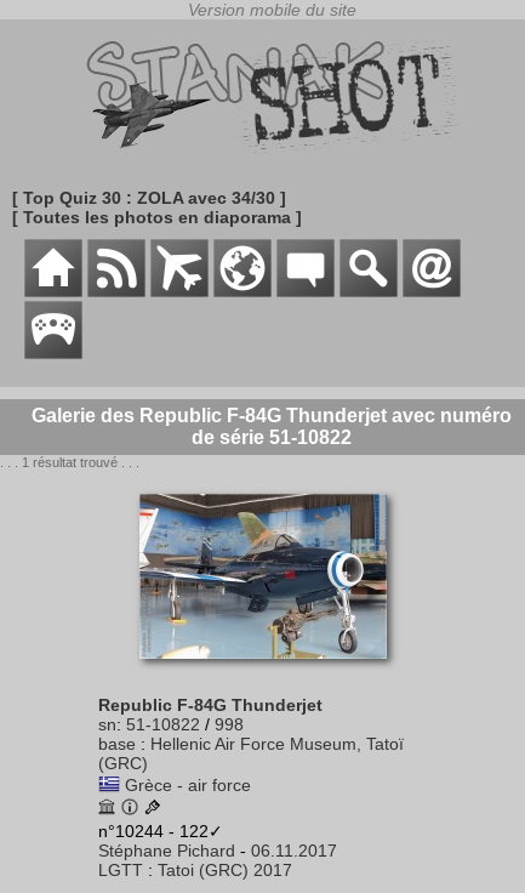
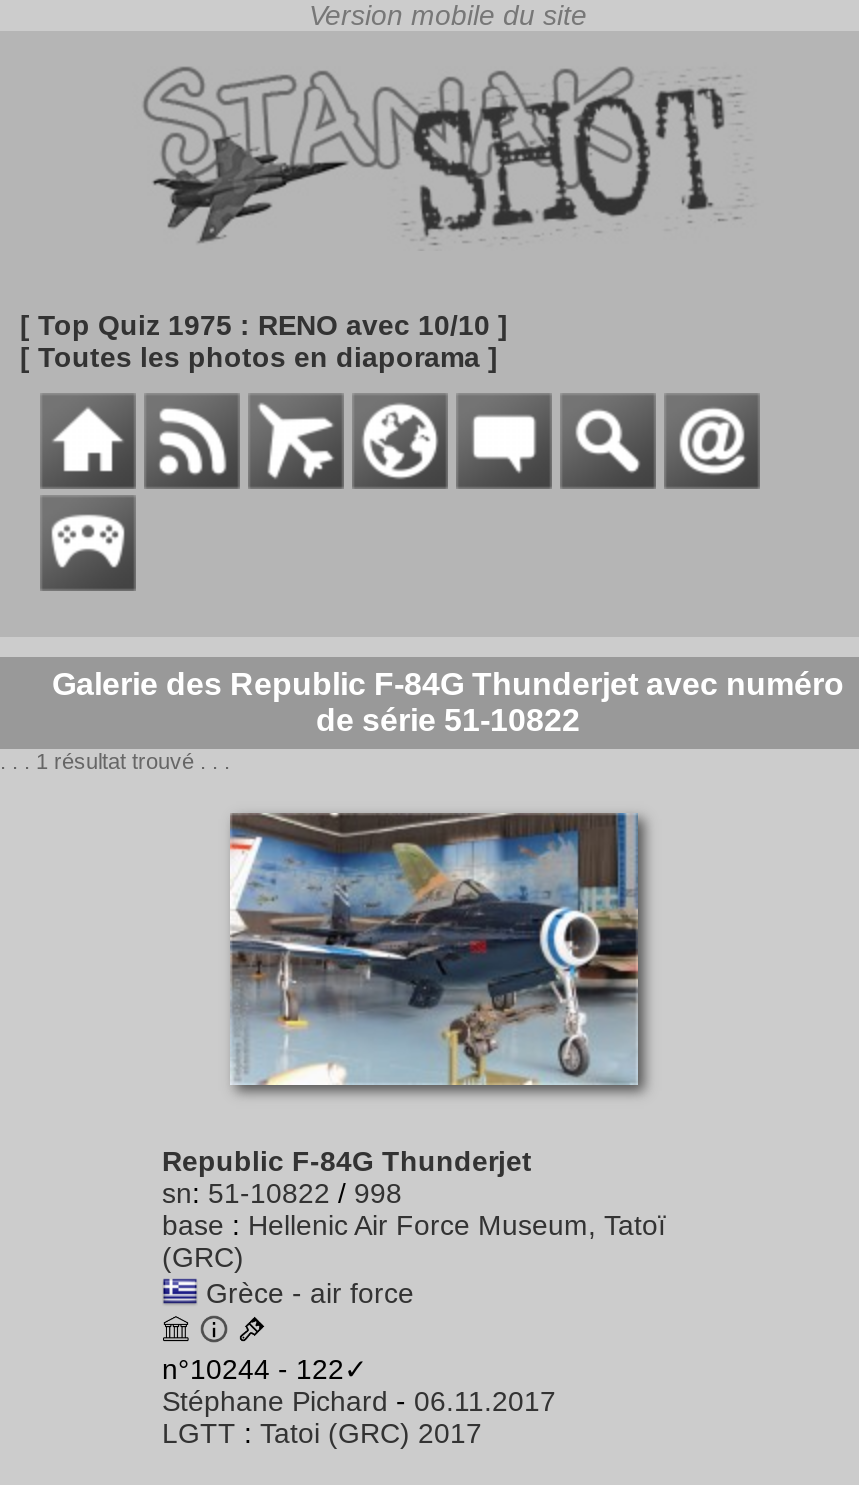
[12,188,286,207] [ Top Quiz 30 : ZOLA avec 34/30 ] -> [20,309,508,341] [ Top Quiz 1975 : RENO avec 10/10 ]

